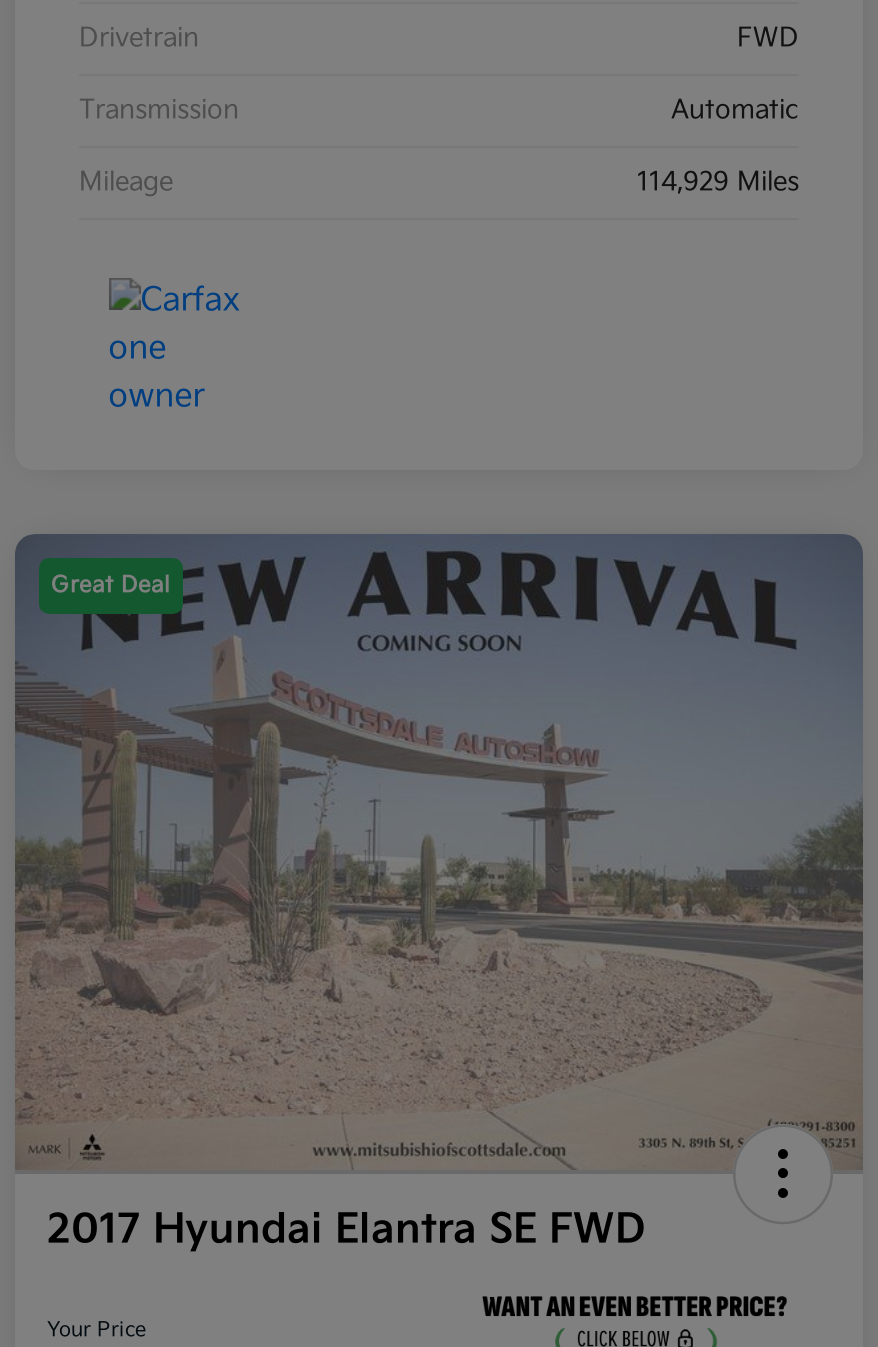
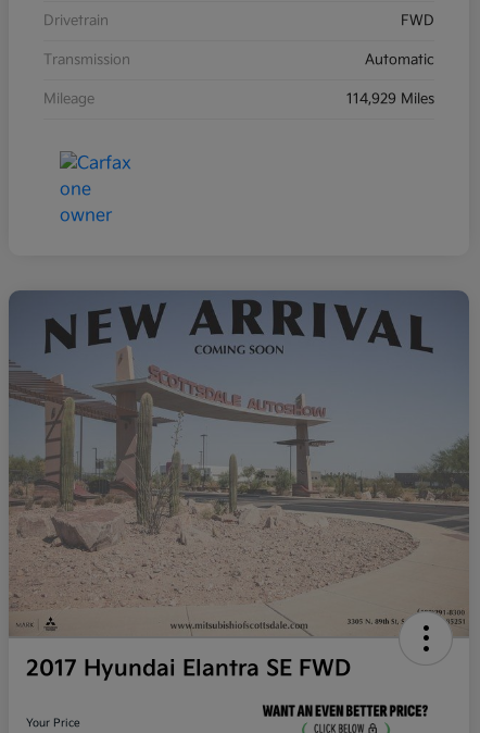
[51,572,171,598] Great Deal -> none

